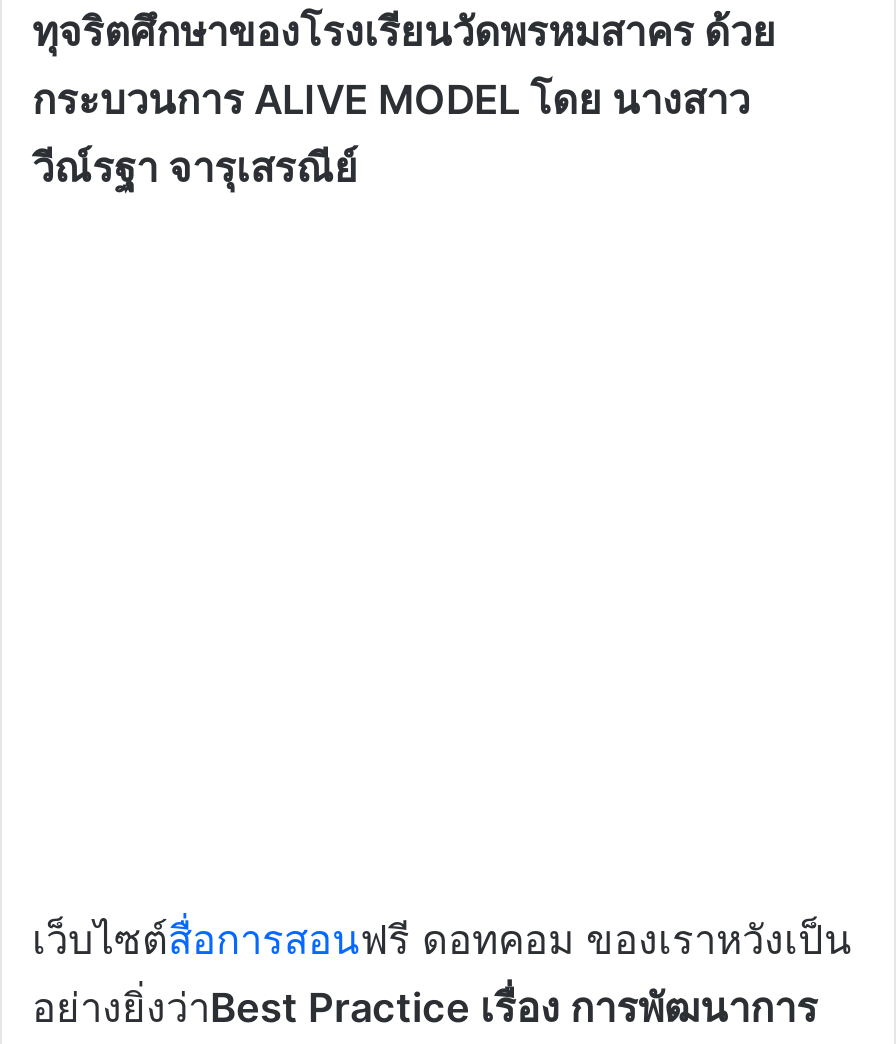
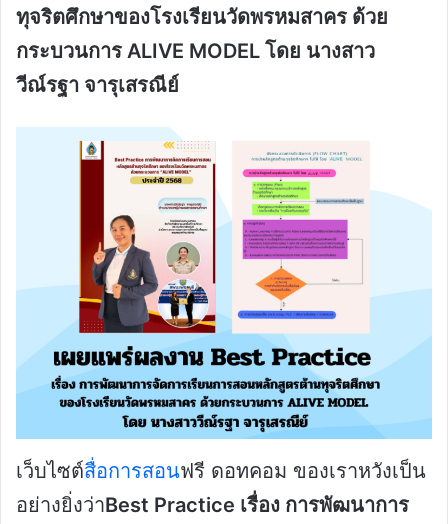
none -> [16,139,432,440] [image]

